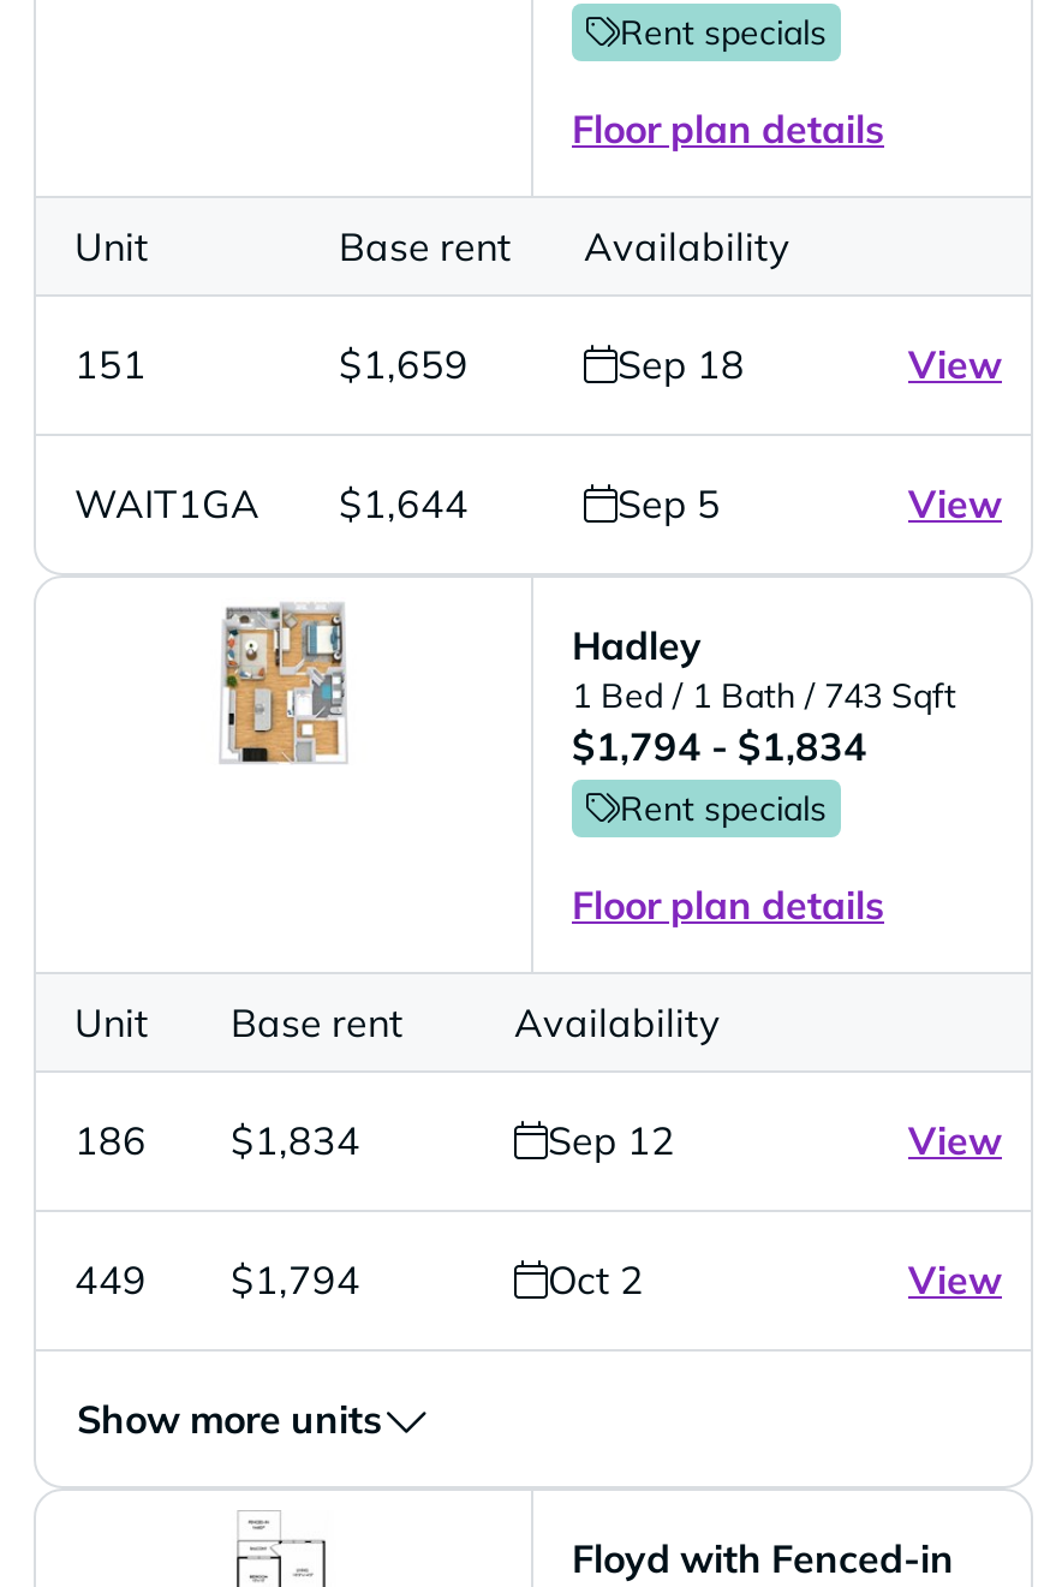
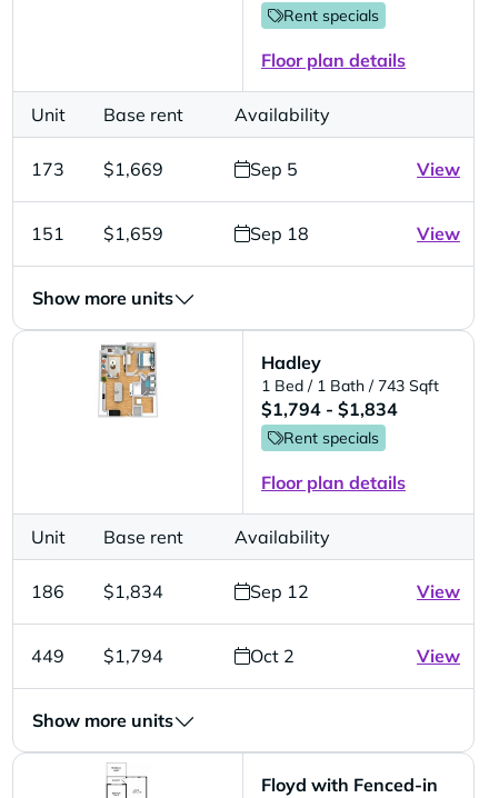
none -> [31,158,460,180] 173 | $1,669 | Sep 5 | View
[74,479,1002,527] WAIT1GA | $1,644 | Sep 5 | View -> [32,286,173,308] Show more units

